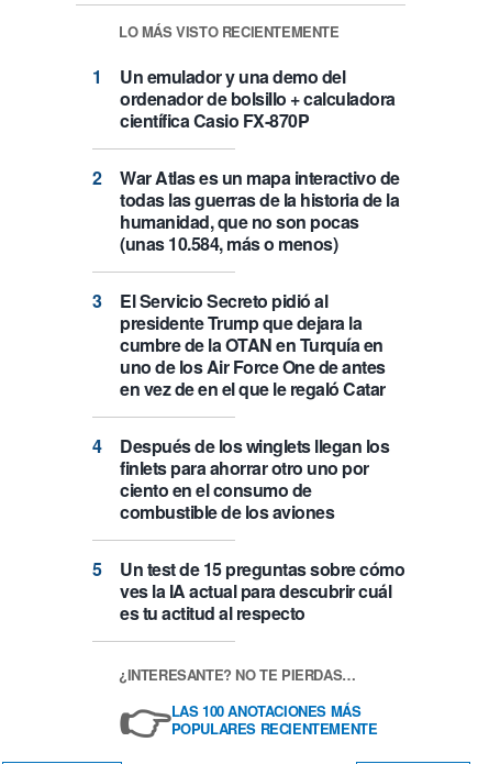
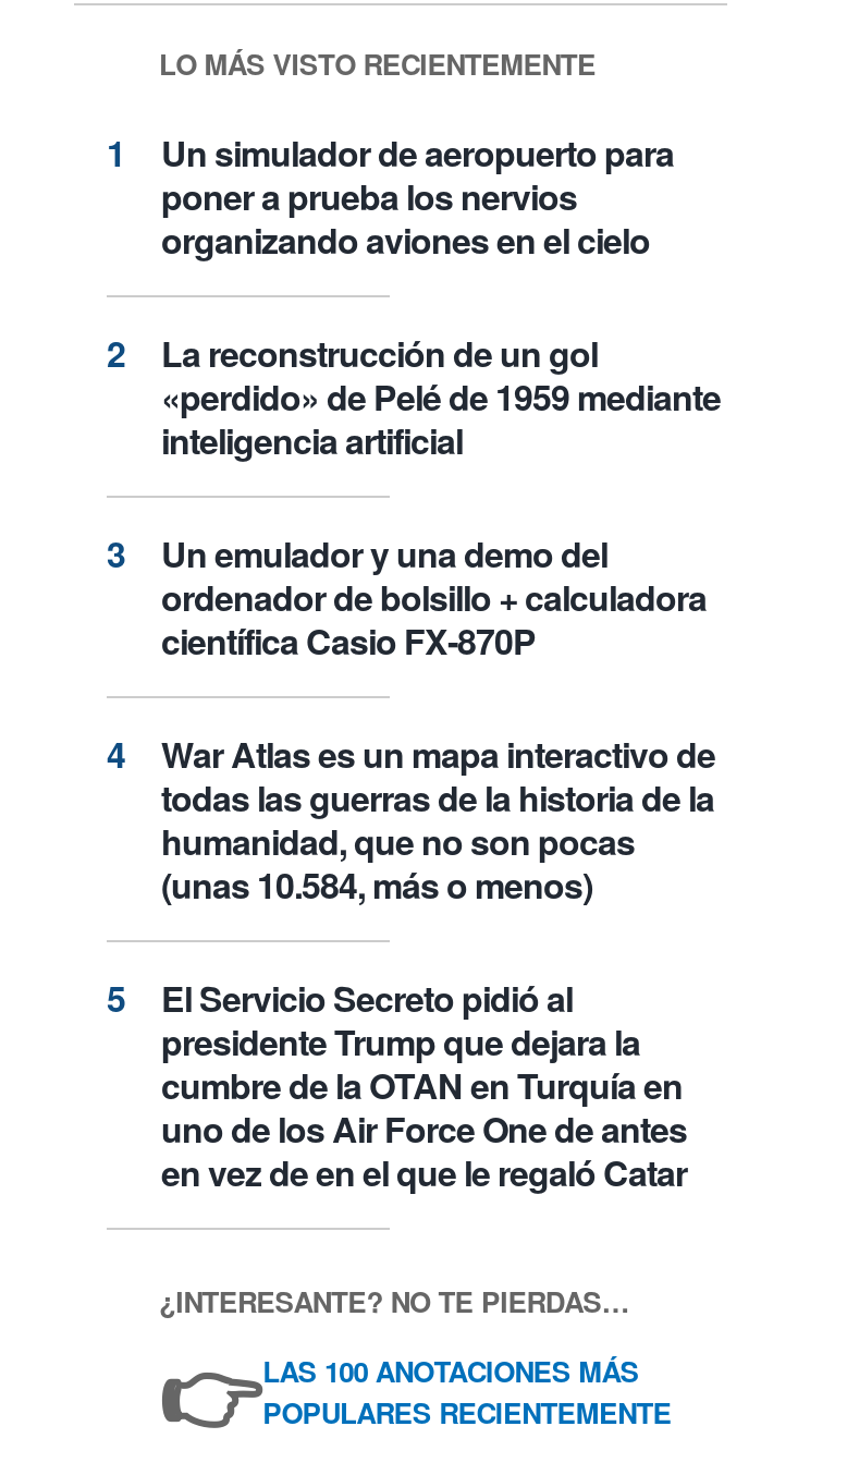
none -> [161,128,721,466] Un simulador de aeropuerto para | poner a prueba los nervios | organizando aviones en el cielo | La reconstrucción de un gol | «perdido» de Pelé de 1959 mediante | inteligencia artificial
moved [120,64,399,401] -> [161,529,715,1198]: Un emulador y una demo del | ordenador de bolsillo + calculadora | científica Casio FX-870P | ... | uno de los Air Force One de antes | en vez de en el que le regaló Catar
[120,433,404,625] Después de los winglets llegan los | finlets para ahorrar otro uno por | ciento en el consumo de | combustible de los aviones | Un test de 15 preguntas sobre cómo | ves la IA actual para descubrir cuál | es tu actitud al respecto -> none

